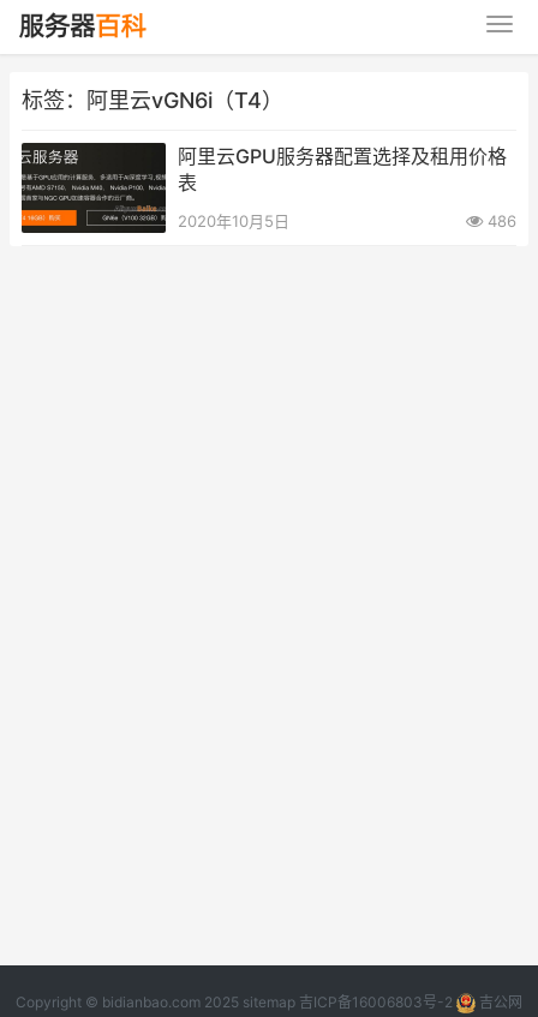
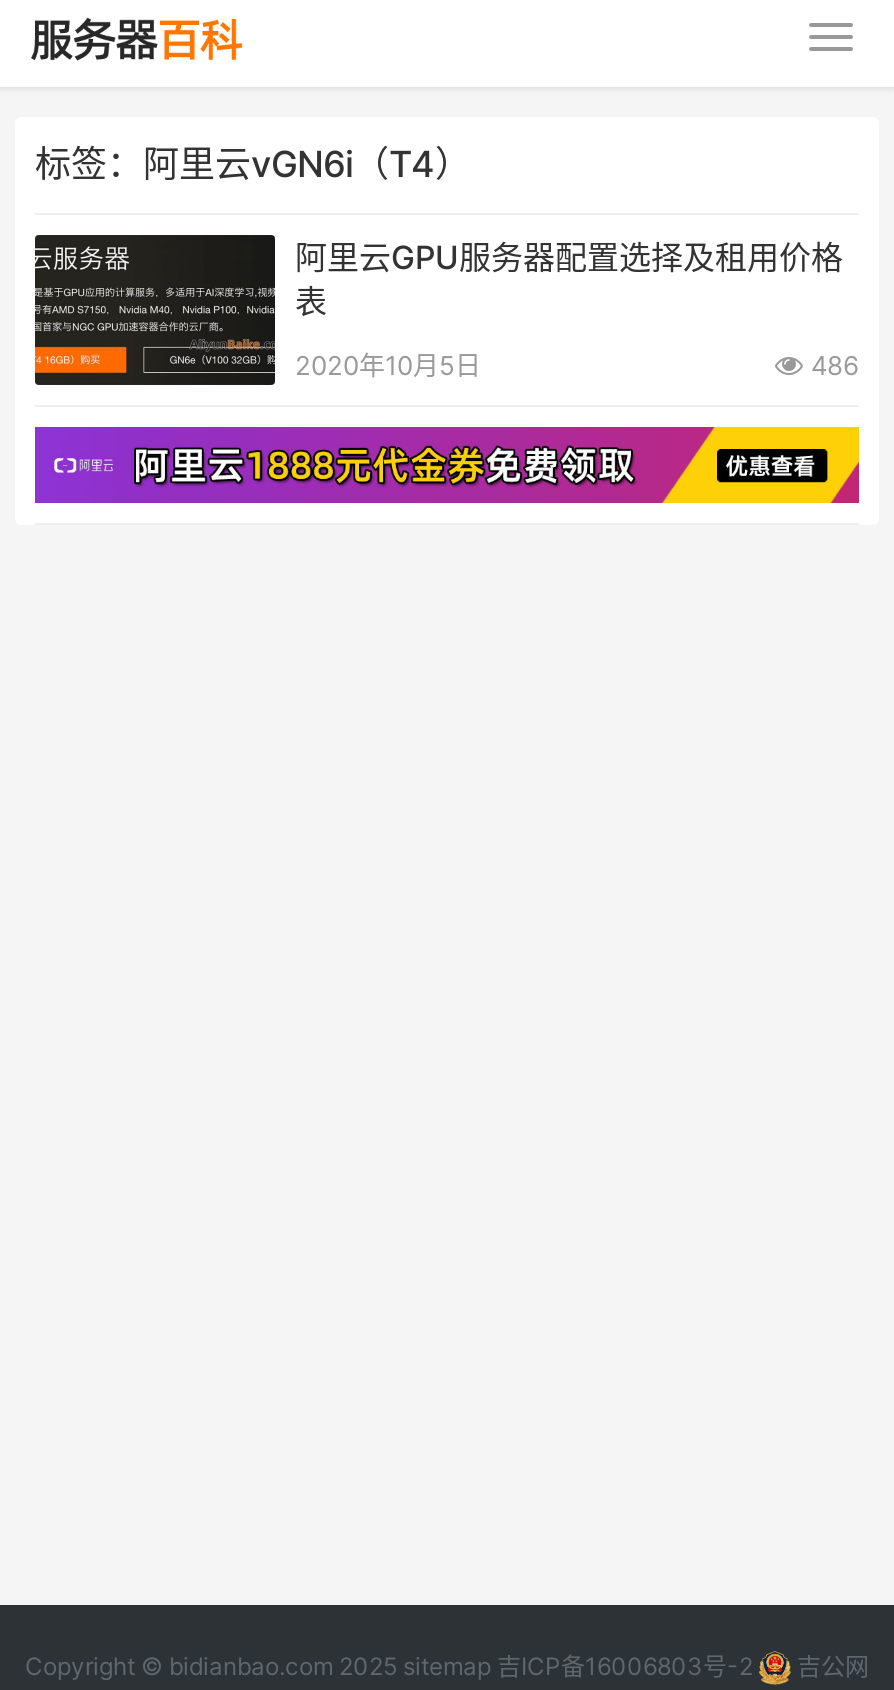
none -> [33,425,861,505] [image]

